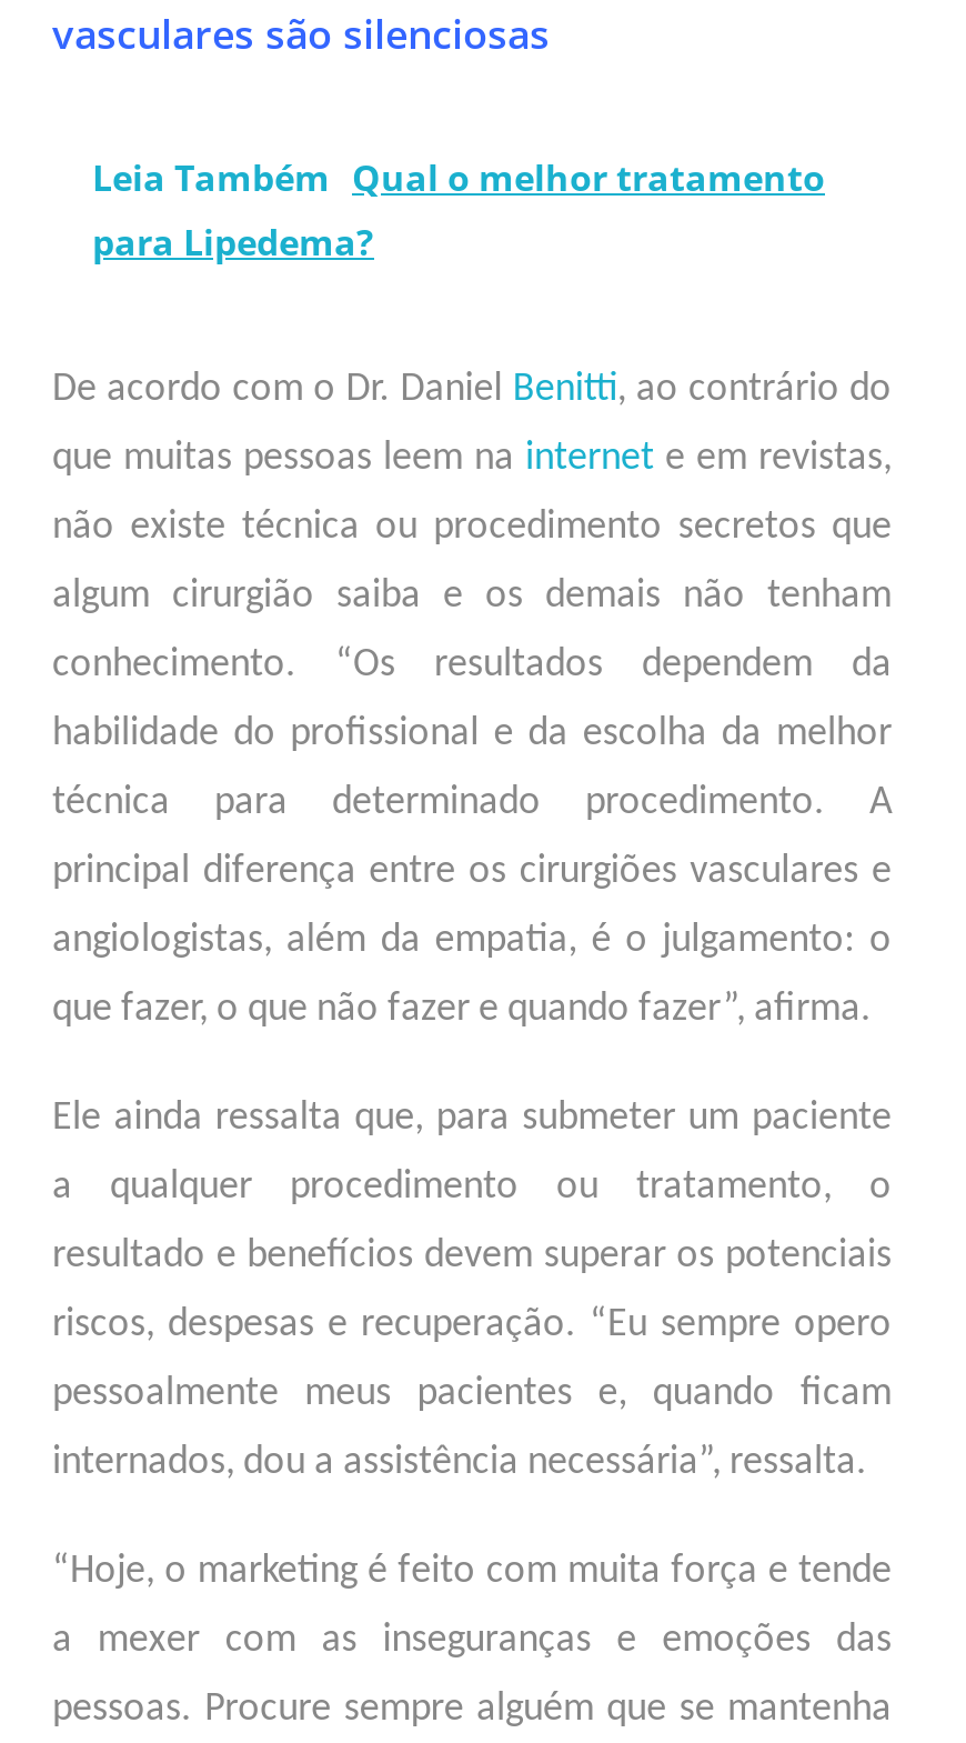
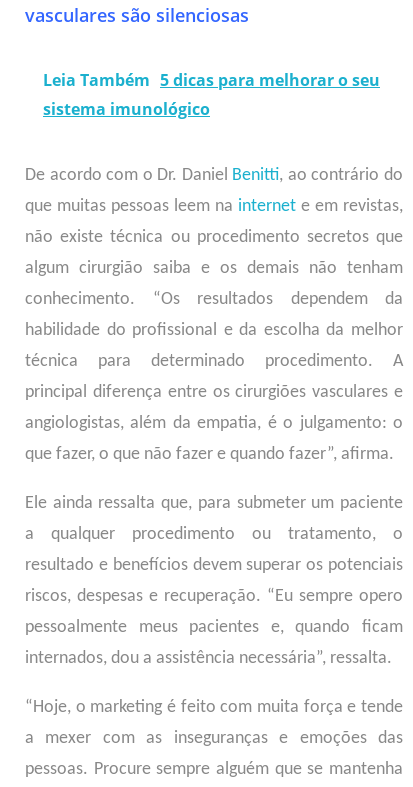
[92,153,825,266] Leia Também Qual o melhor tratamento | para Lipedema? -> [43,69,380,120] Leia Também 5 dicas para melhorar o seu | sistema imunológico

